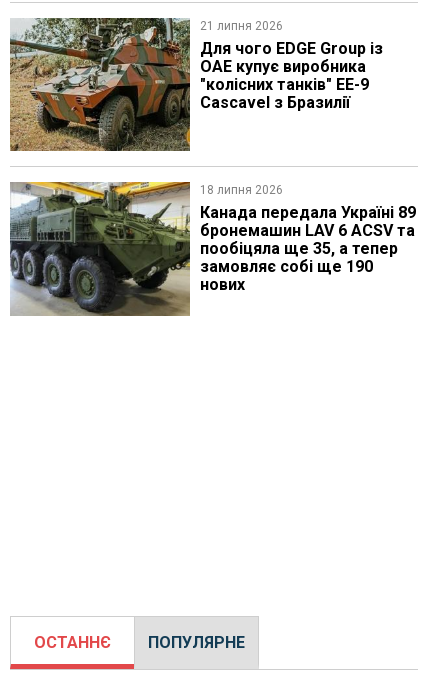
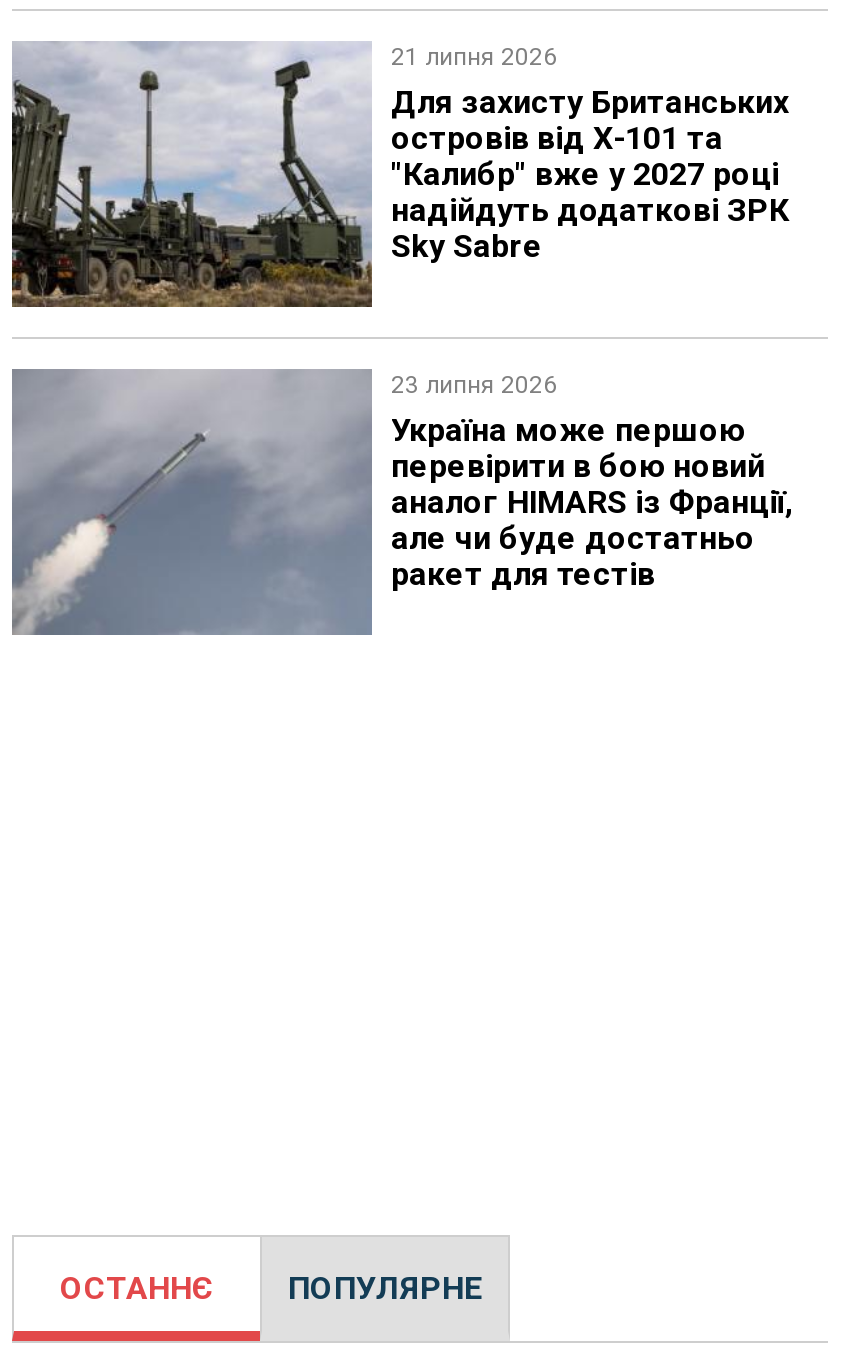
[9,17,382,152] [image] | Для чого EDGE Group із | ОАЕ купує виробника | "колісних танків" EE-9 | Cascavel з Бразилії -> [10,40,789,308] [image] | Для захисту Британських | островів від Х-101 та | "Калибр" вже у 2027 році | надійдуть додаткові ЗРК | Sky Sabre
[10,181,415,317] [image] | 18 липня 2026 | Канада передала Україні 89 | бронемашин LAV 6 ACSV та | пообіцяла ще 35, а тепер | замовляє собі ще 190 | нових -> [10,368,793,636] [image] | 23 липня 2026 | Україна може першою | перевірити в бою новий | аналог HIMARS із Франції, | але чи буде достатньо | ракет для тестів

